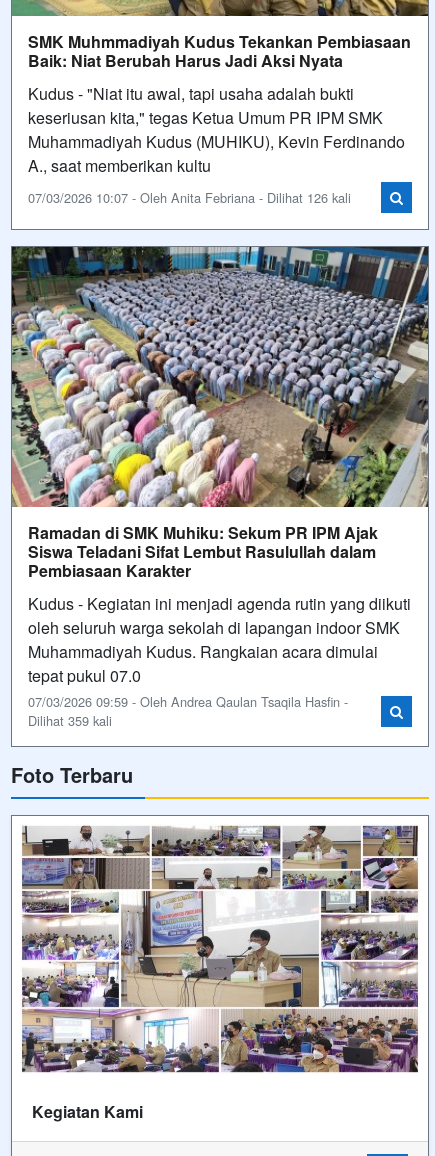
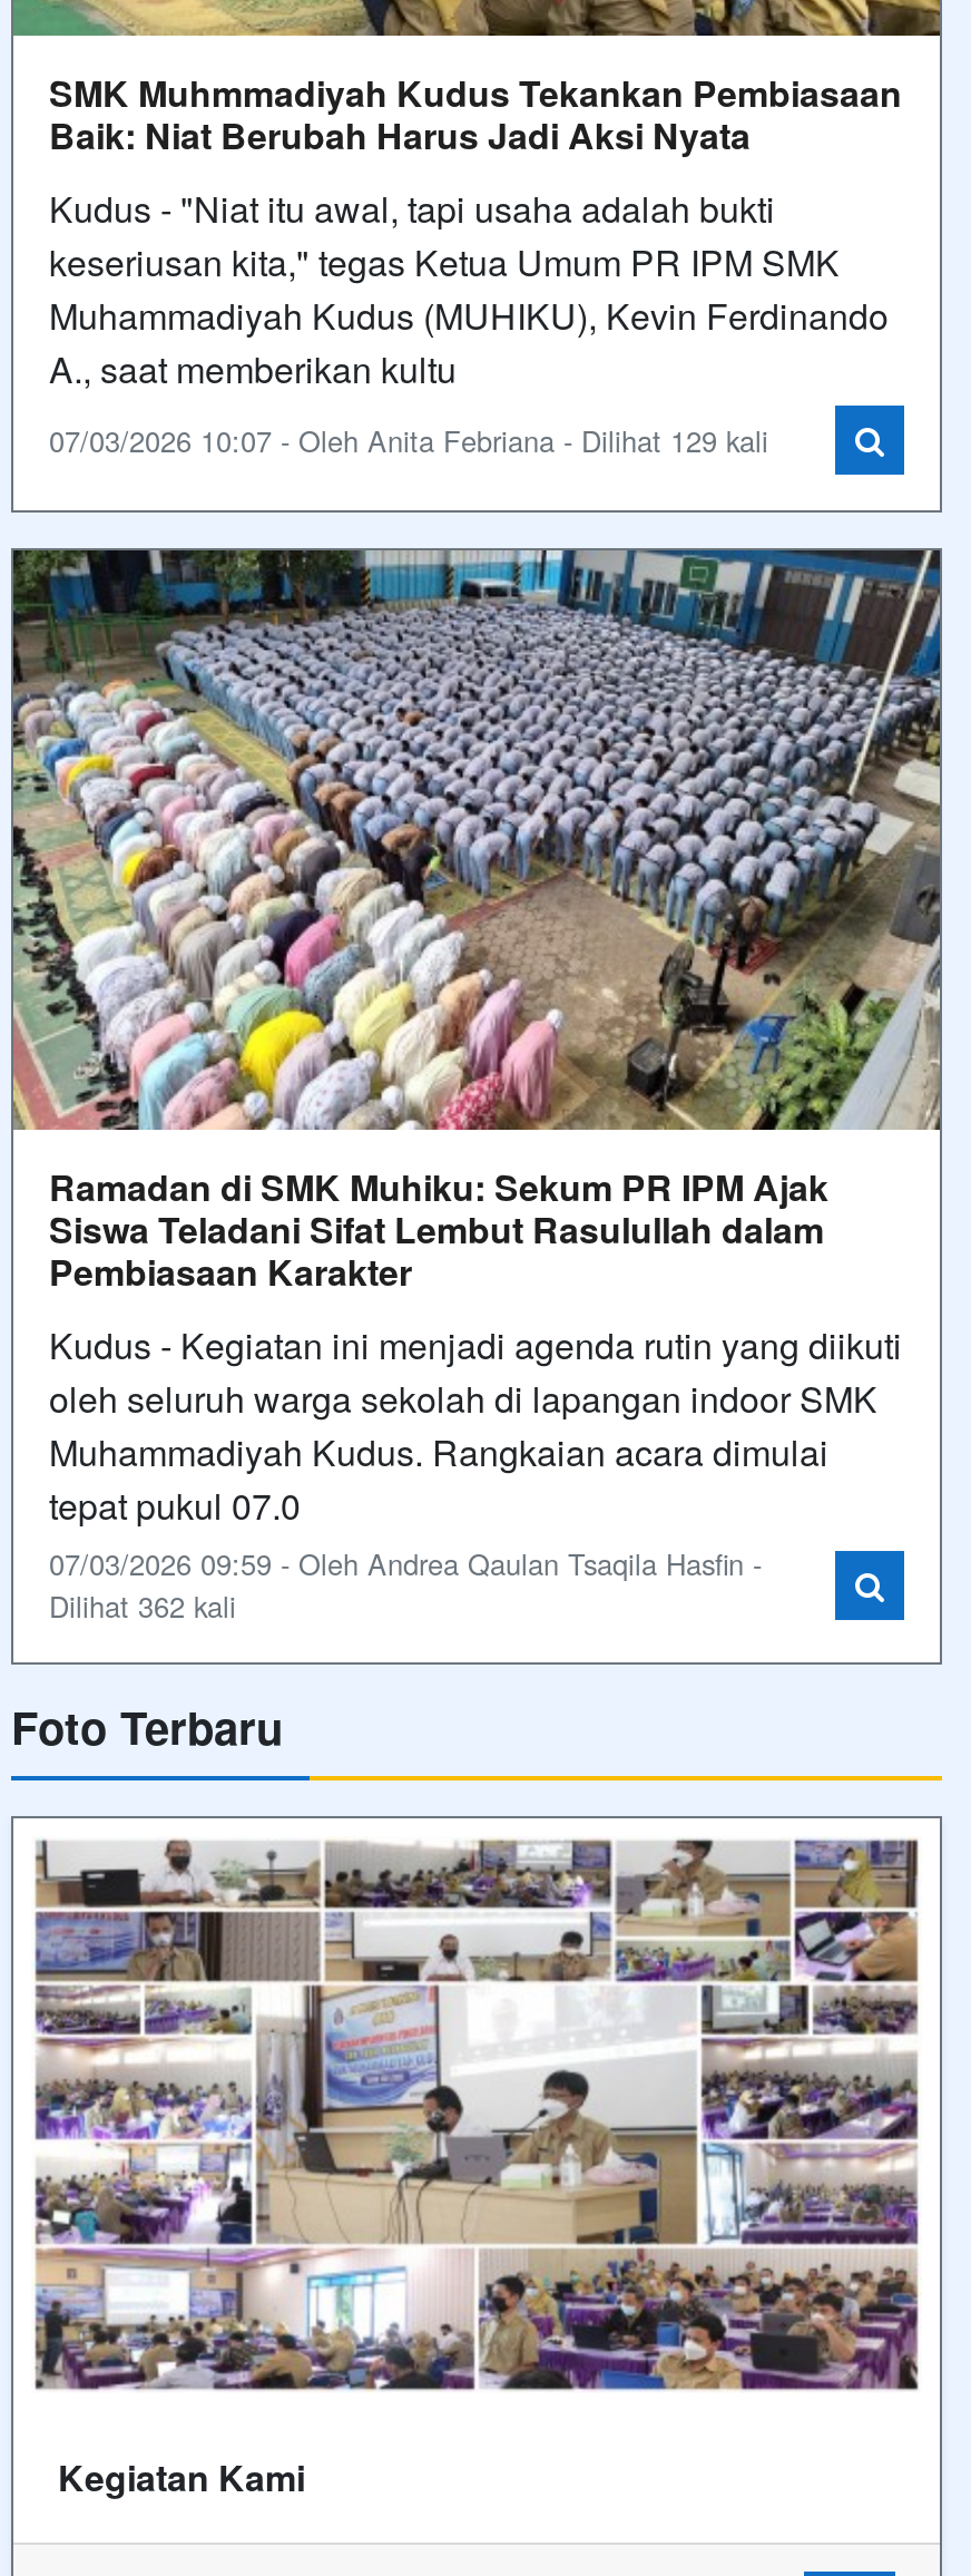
[28,188,351,207] 07/03/2026 10:07 - Oleh Anita Febriana - Dilihat 126 kali -> [49,419,768,461] 07/03/2026 10:07 - Oleh Anita Febriana - Dilihat 129 kali
[28,711,112,730] Dilihat 359 kali -> [49,1584,236,1627] Dilihat 362 kali

